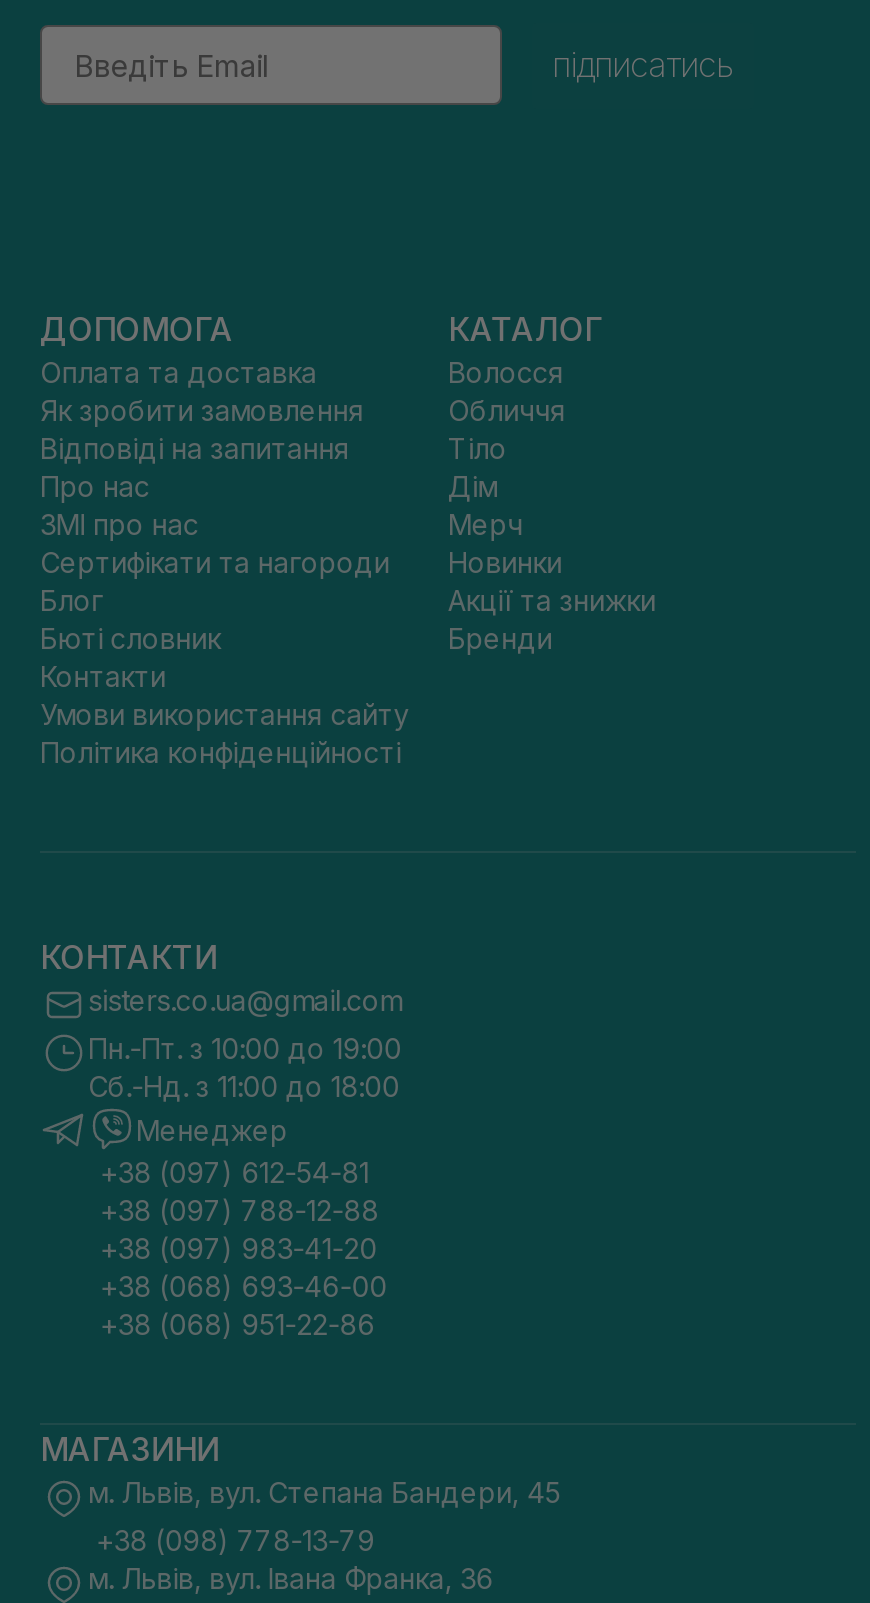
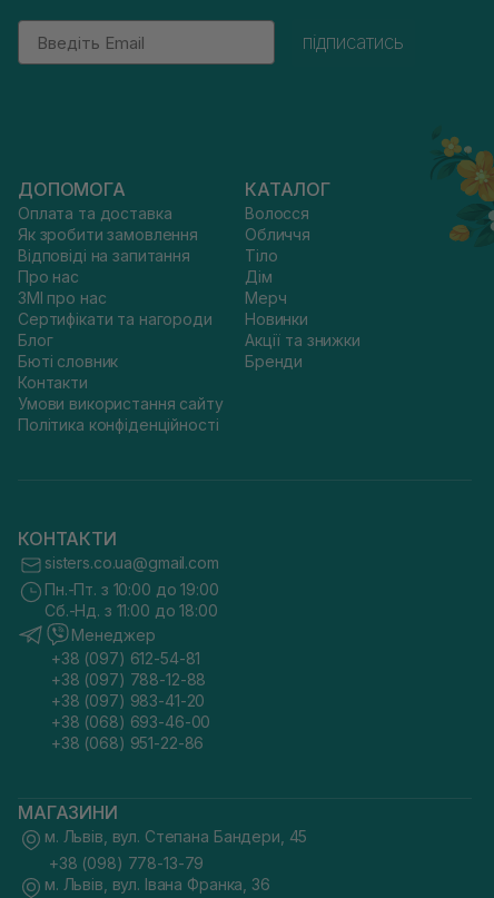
none -> [433,132,491,246] [image]

